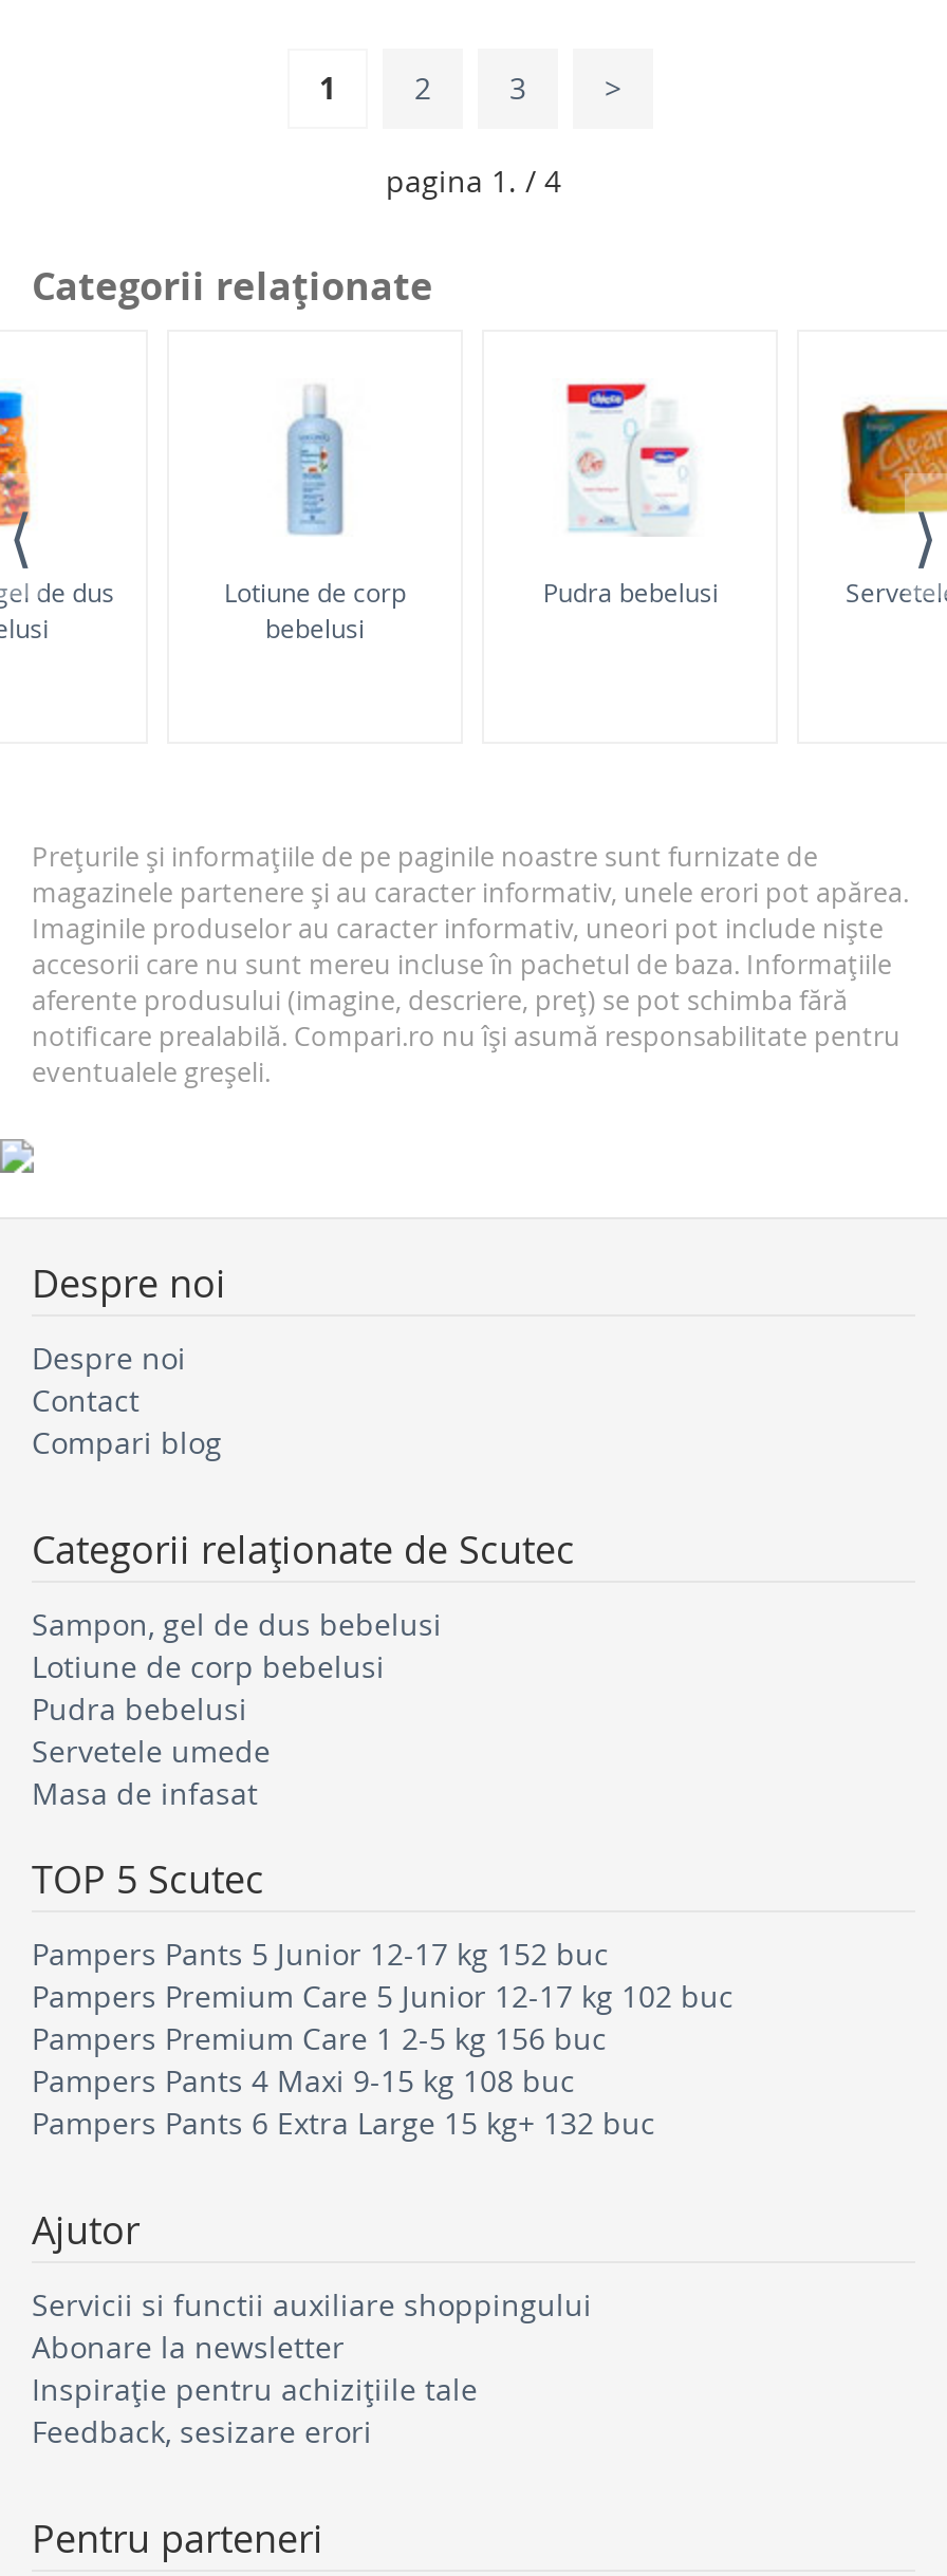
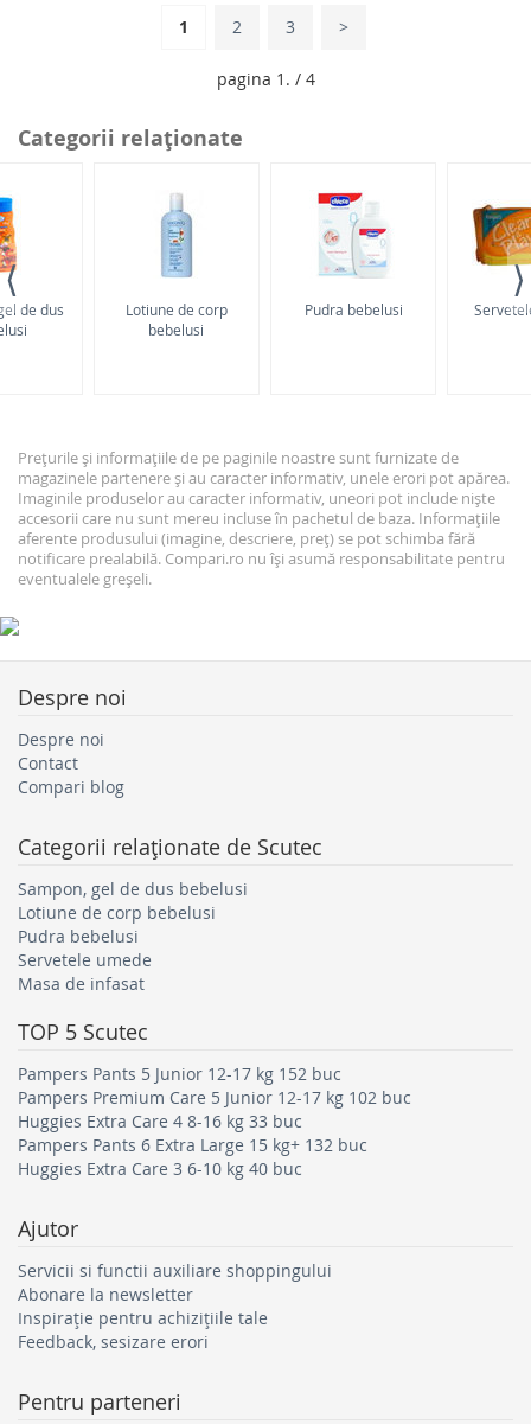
[32,2017,607,2099] Pampers Premium Care 1 2-5 kg 156 buc | Pampers Pants 4 Maxi 9-15 kg 108 buc -> [18,1109,302,1132] Huggies Extra Care 4 8-16 kg 33 buc
moved [32,2102,655,2142] -> [18,1133,367,1155]: Pampers Pants 6 Extra Large 15 kg+ 132 buc
none -> [18,1157,302,1179] Huggies Extra Care 3 6-10 kg 40 buc

